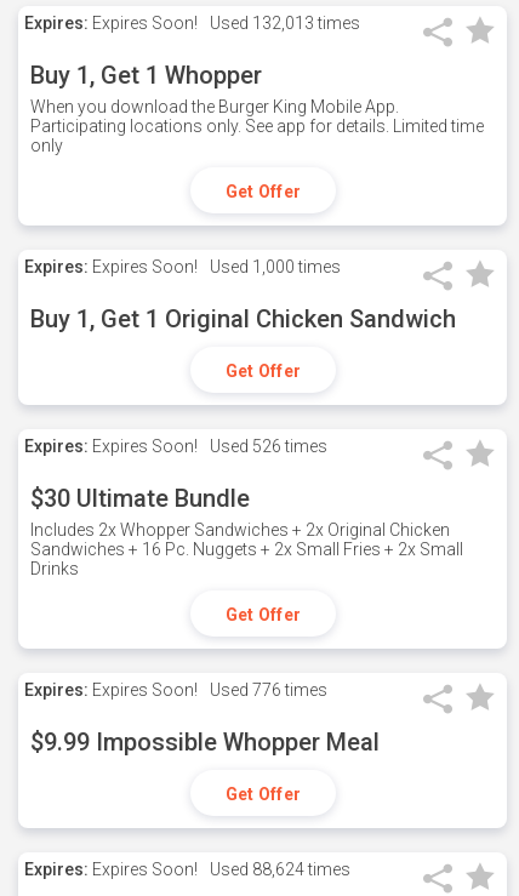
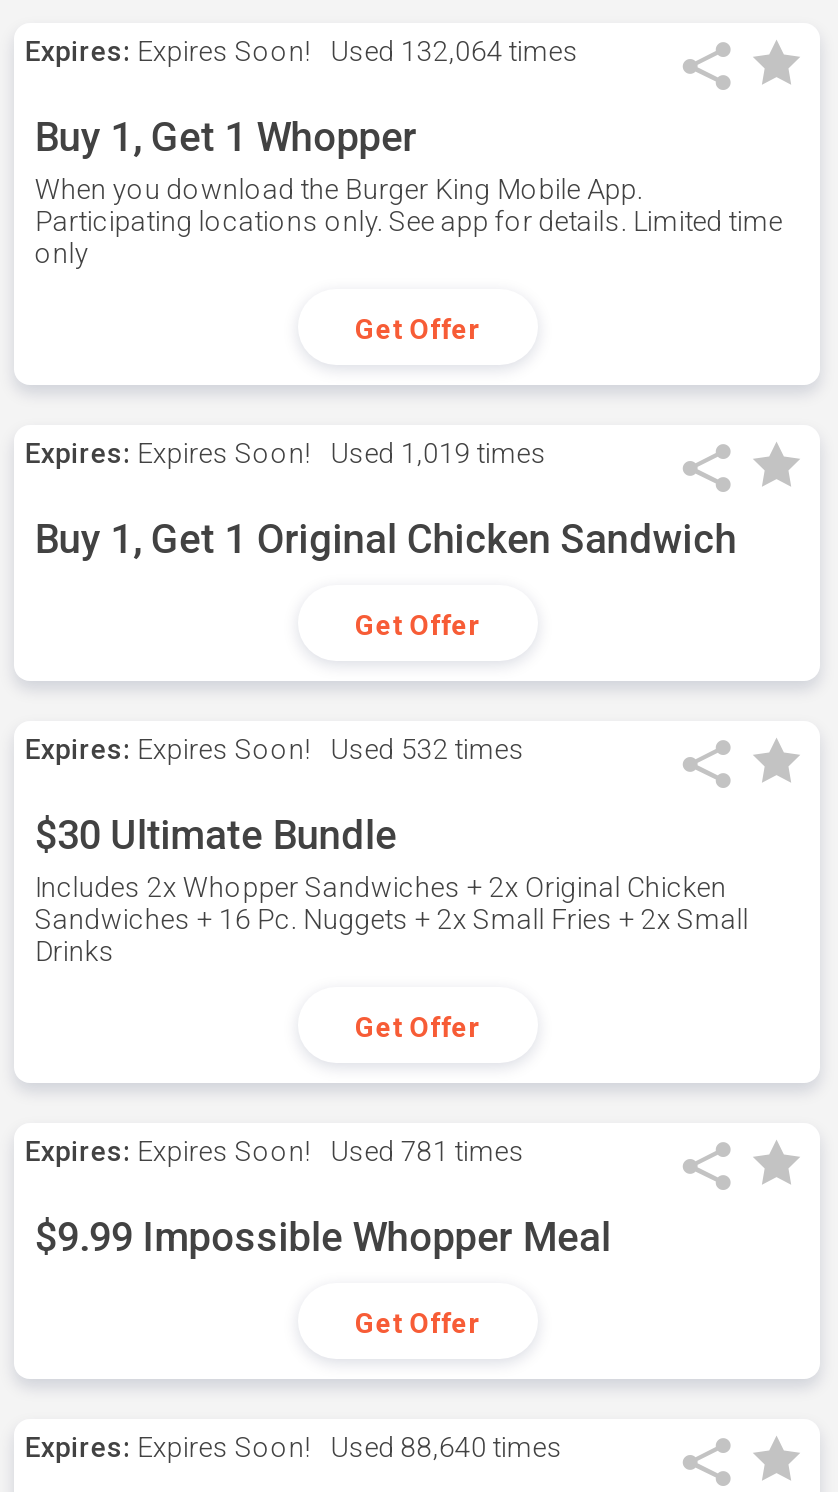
[25,13,361,33] Expires: Expires Soon! Used 132,013 times -> [25,35,579,67] Expires: Expires Soon! Used 132,064 times
[25,257,341,276] Expires: Expires Soon! Used 1,000 times -> [25,437,547,469] Expires: Expires Soon! Used 1,019 times
[25,436,328,456] Expires: Expires Soon! Used 526 times -> [25,733,525,765] Expires: Expires Soon! Used 532 times
[25,680,328,700] Expires: Expires Soon! Used 776 times -> [25,1135,525,1167] Expires: Expires Soon! Used 781 times
[25,860,351,879] Expires: Expires Soon! Used 88,624 times -> [25,1431,563,1463] Expires: Expires Soon! Used 88,640 times

